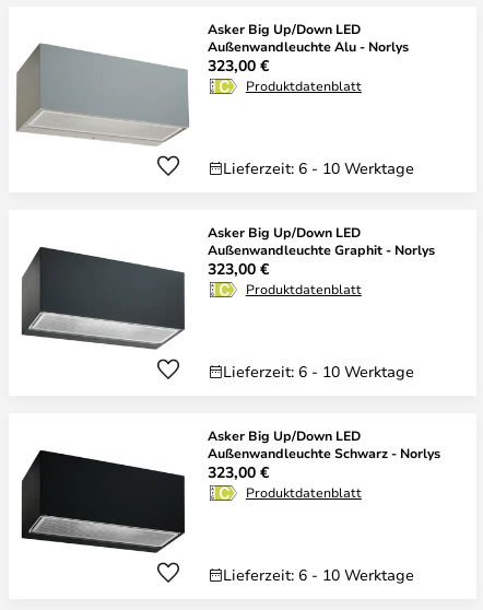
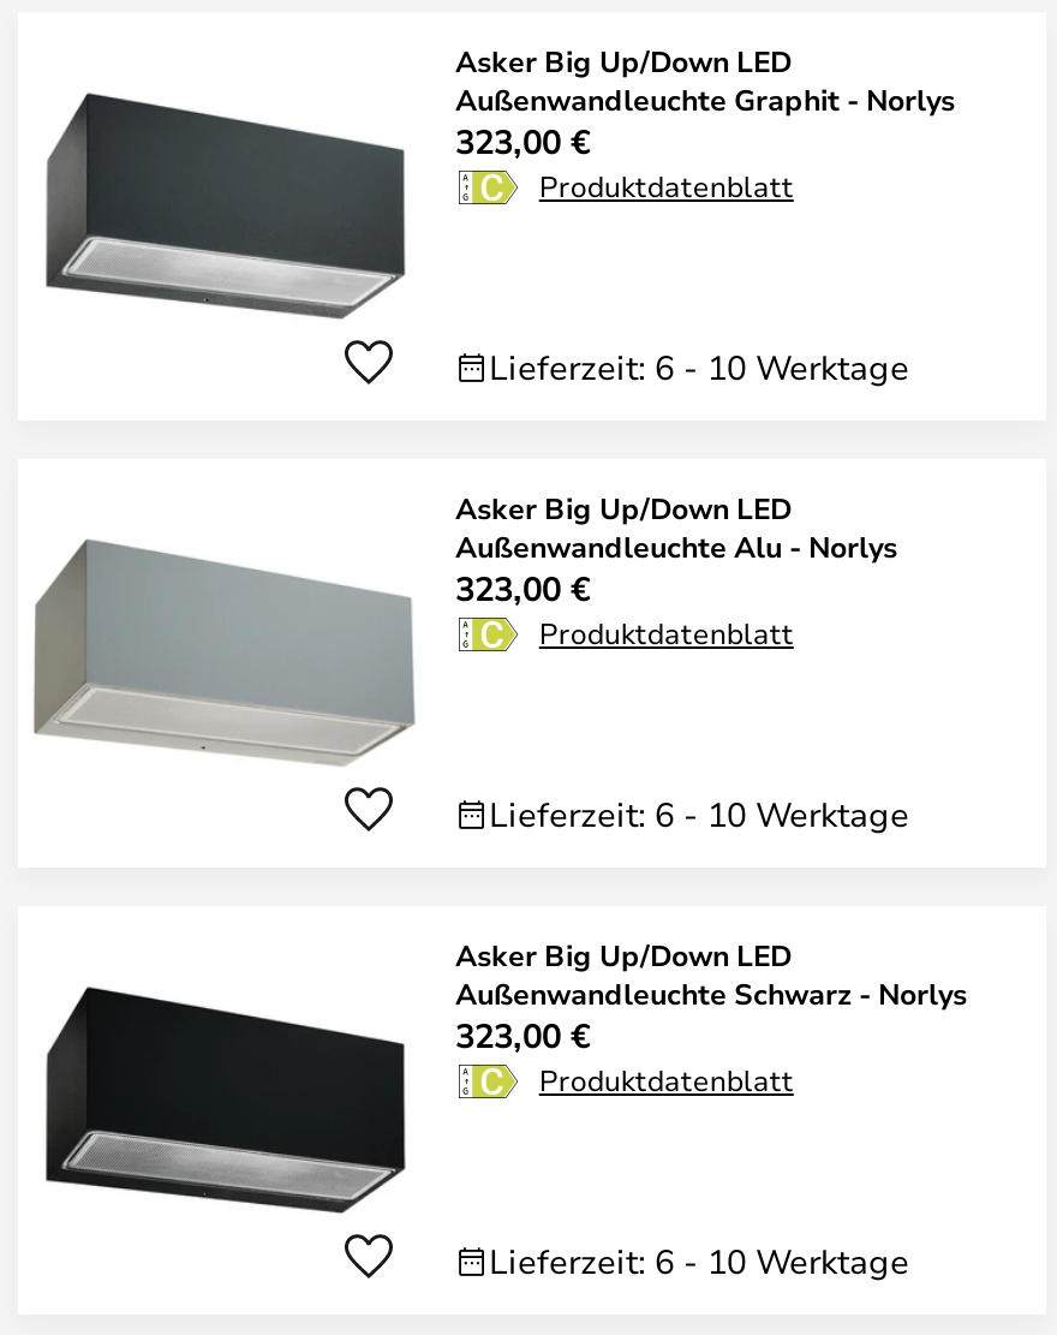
moved [15,37,409,144] -> [32,526,897,762]: [image] | Außenwandleuchte Alu - Norlys
moved [16,241,435,349] -> [35,79,955,317]: [image] | Außenwandleuchte Graphit - Norlys

